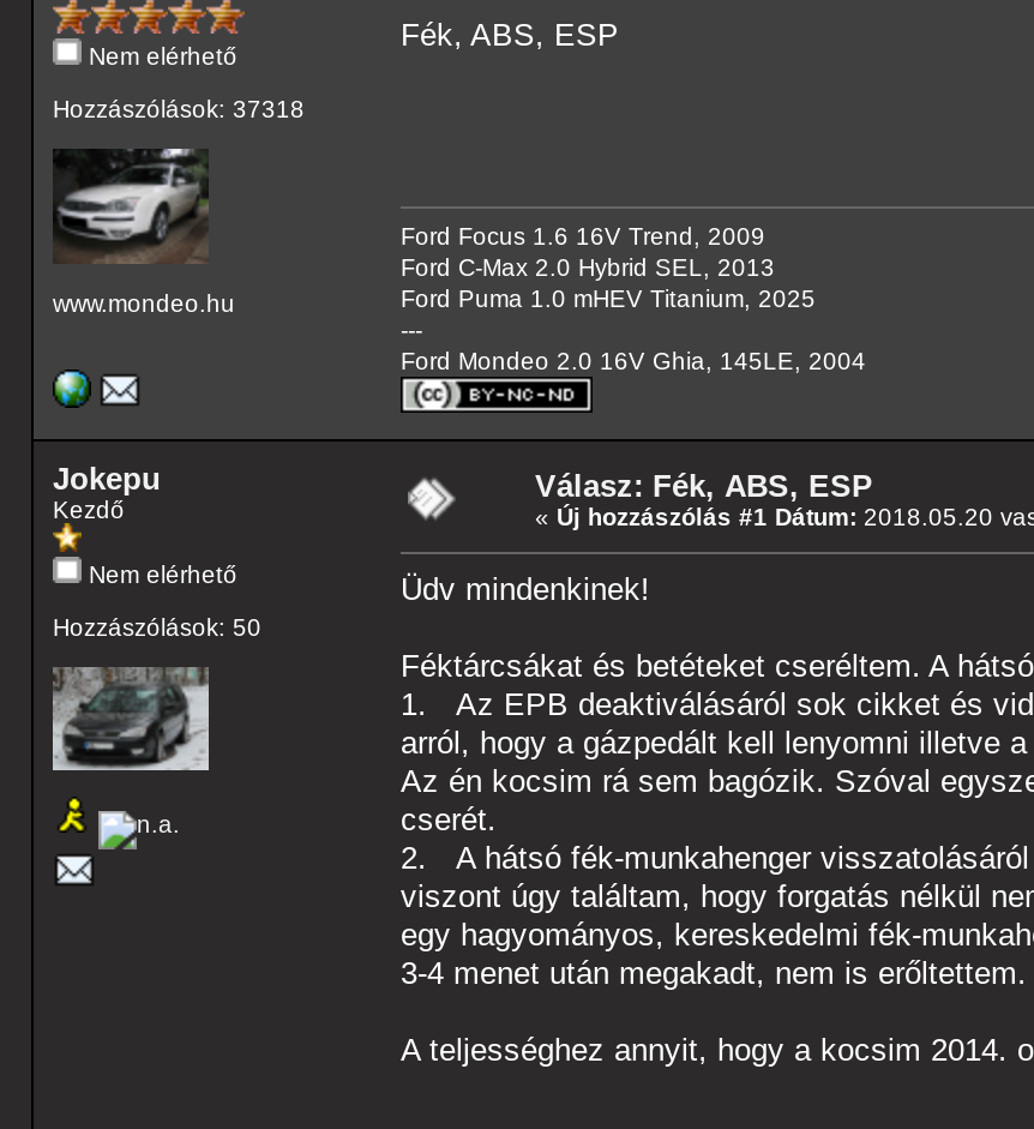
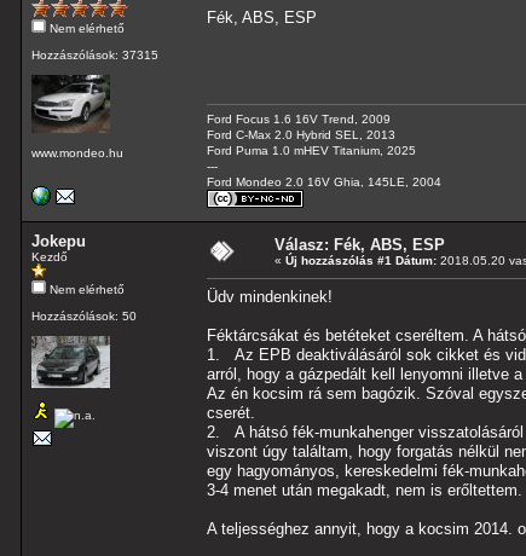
[53,96,305,122] Hozzászólások: 37318 -> [31,48,158,62] Hozzászólások: 37315

